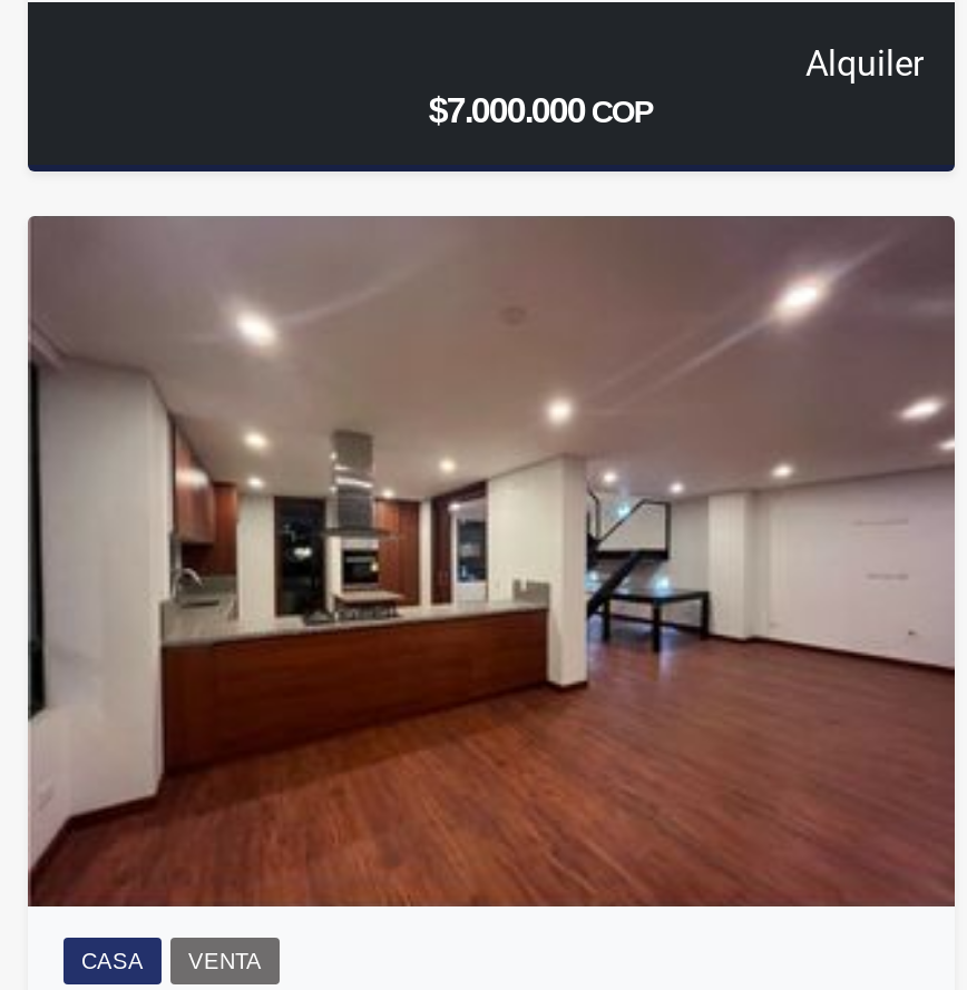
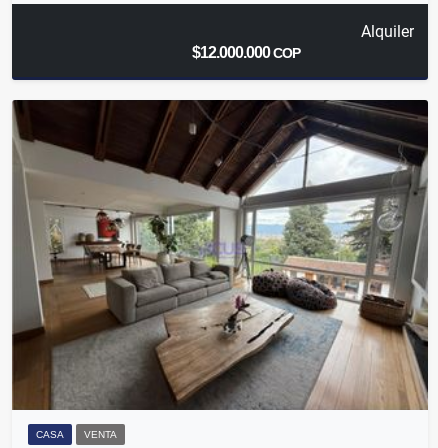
[428,92,651,130] $7.000.000 COP -> [192,44,300,61] $12.000.000 COP
[28,214,957,906] [image] -> [12,99,429,410] [image]

